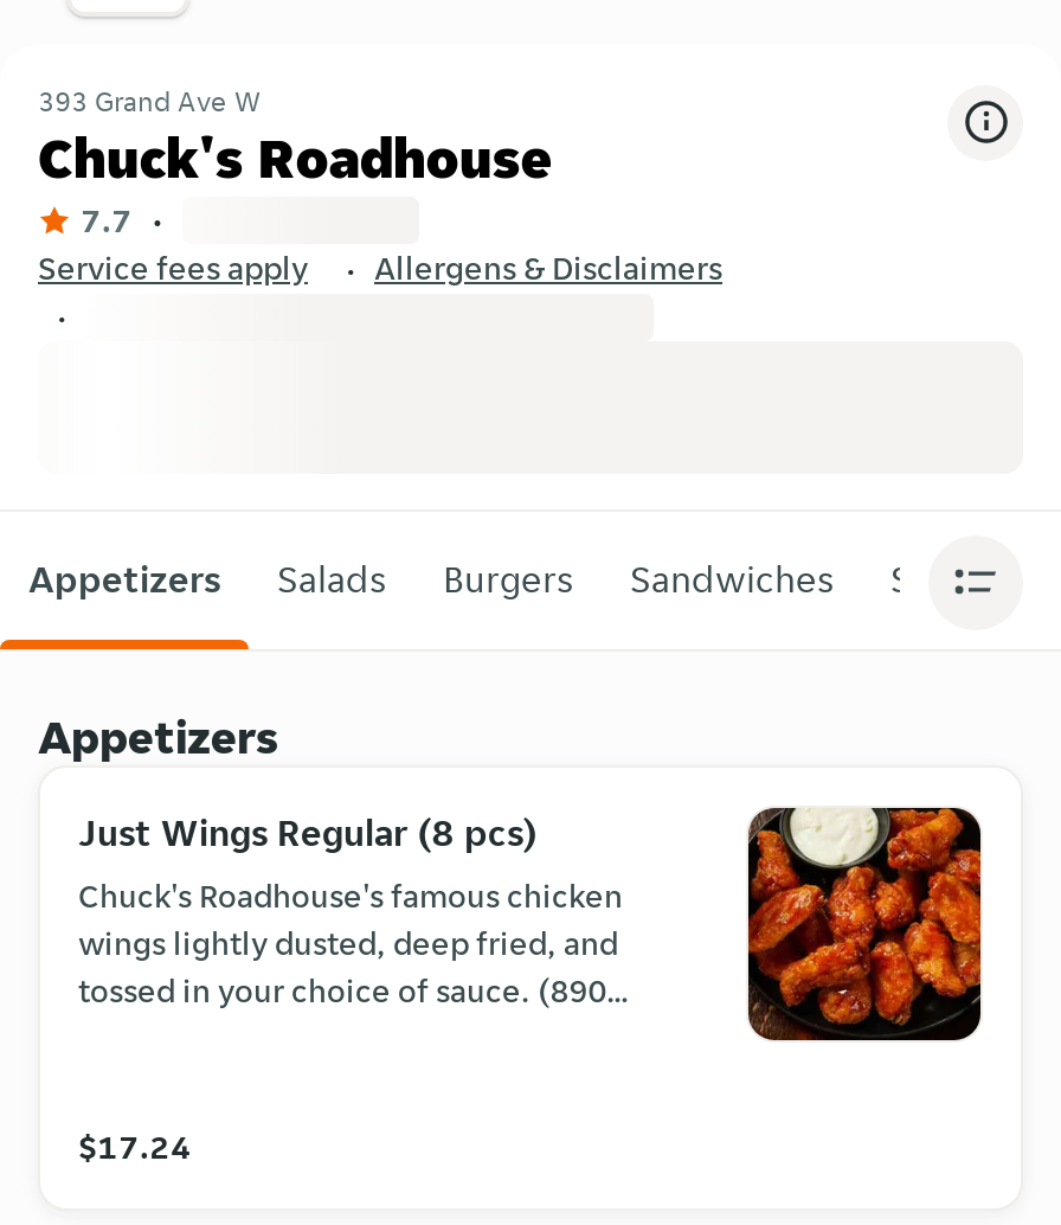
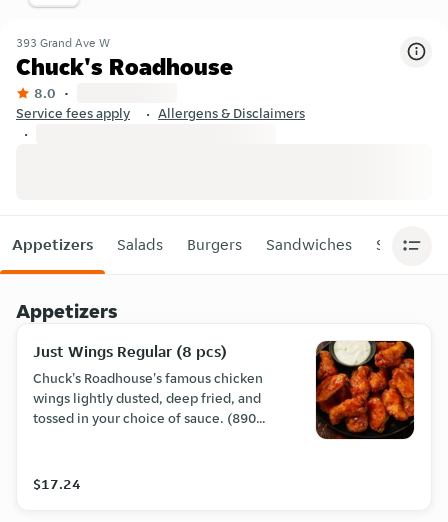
[81,199,133,242] 7.7 -> [34,84,56,102] 8.0

